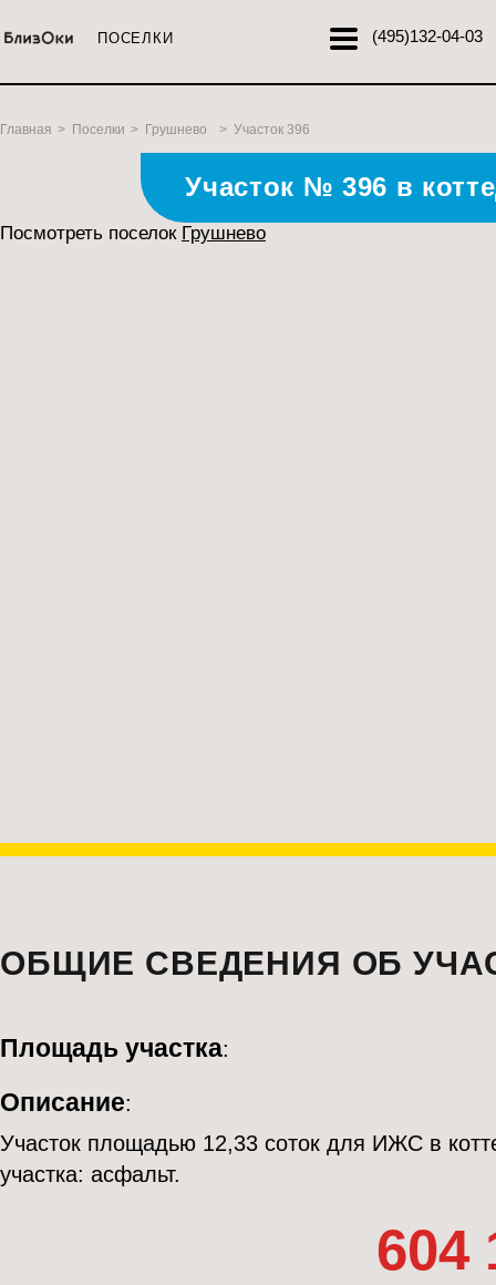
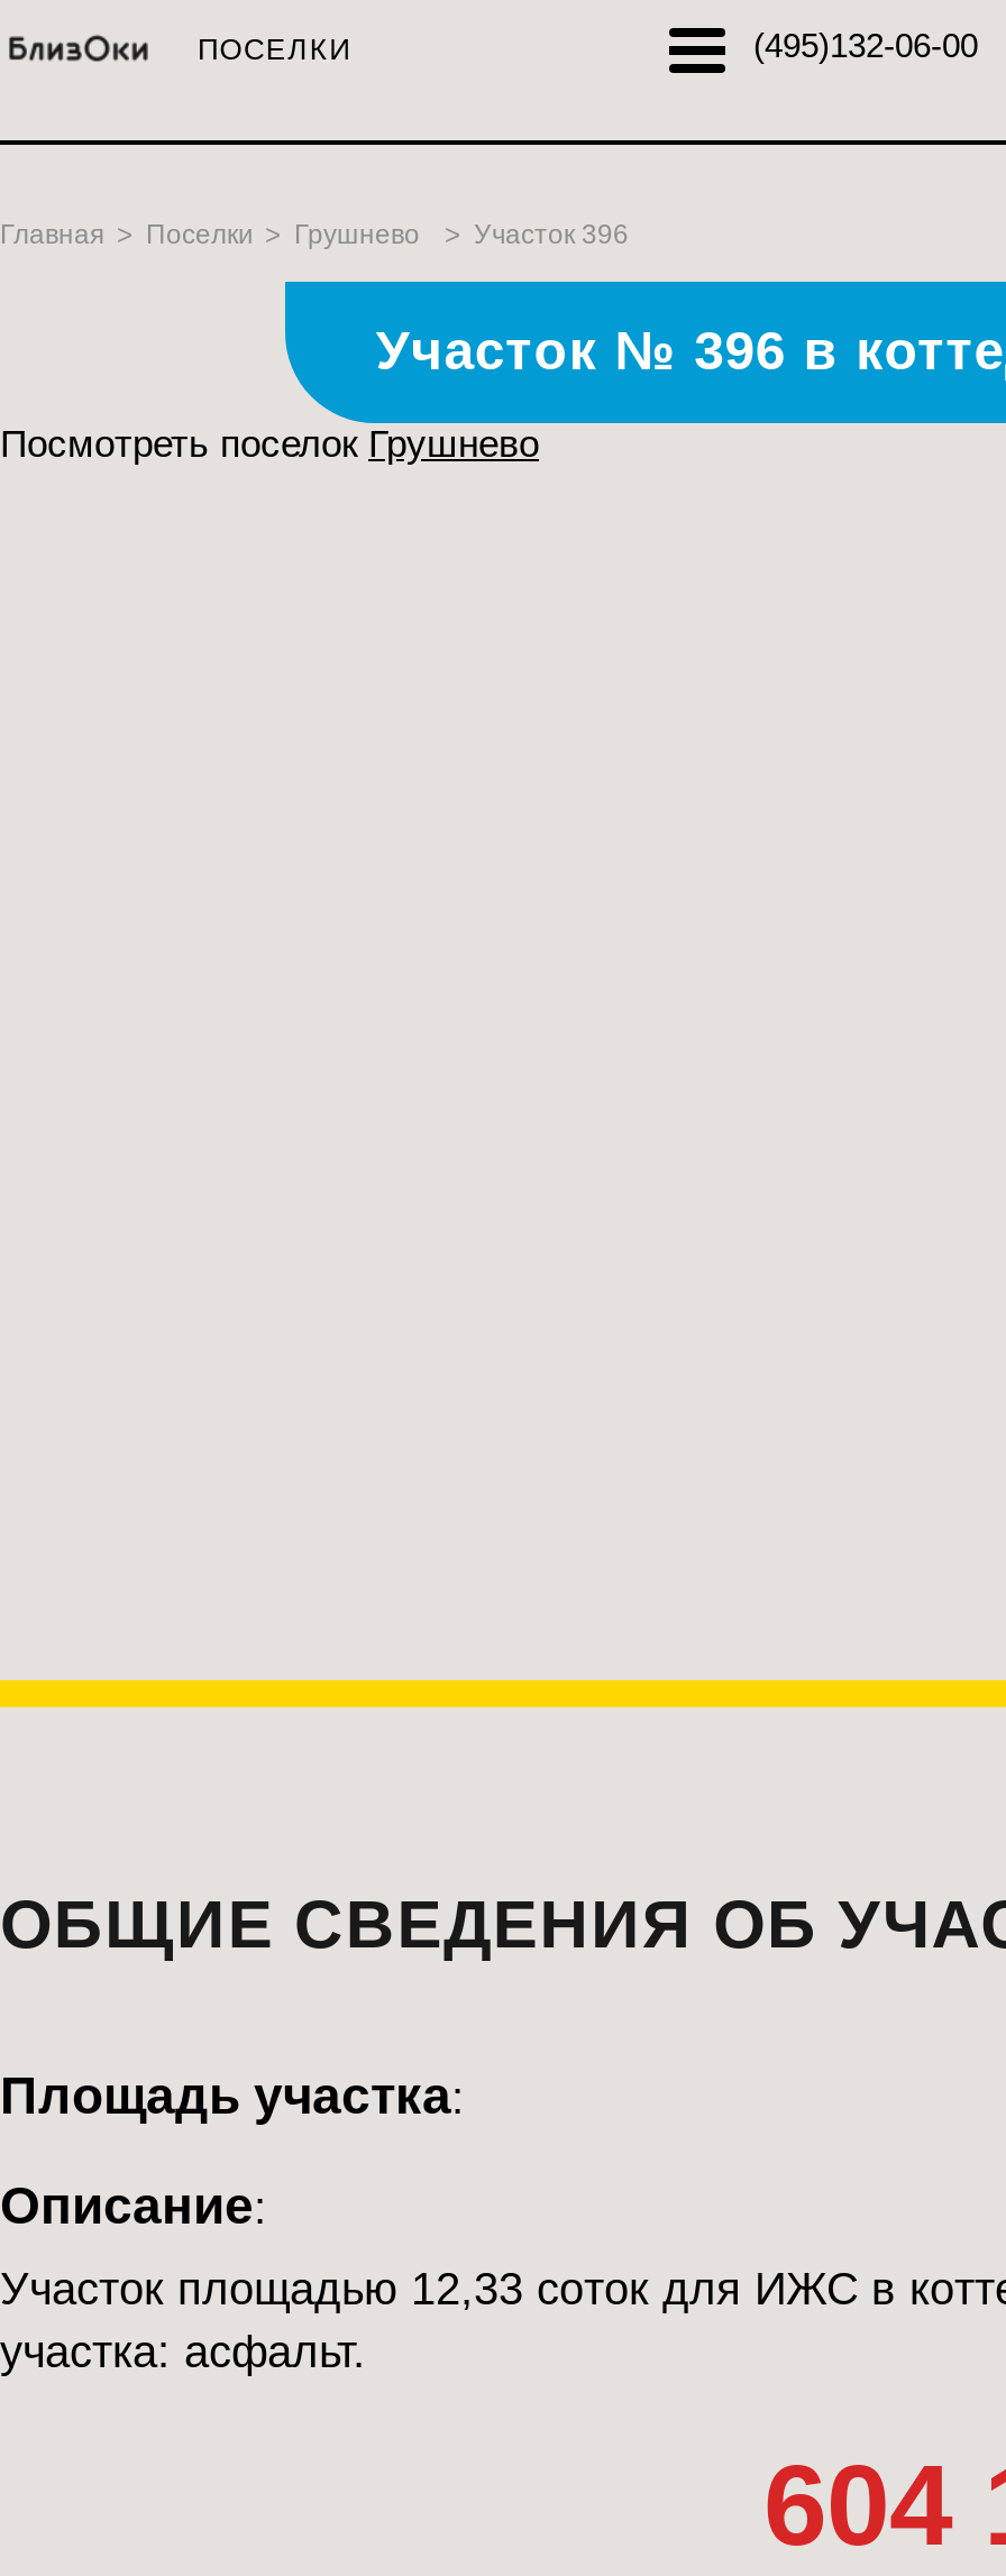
[371,27,482,45] (495)132-04-03 -> [753,26,978,64] (495)132-06-00

